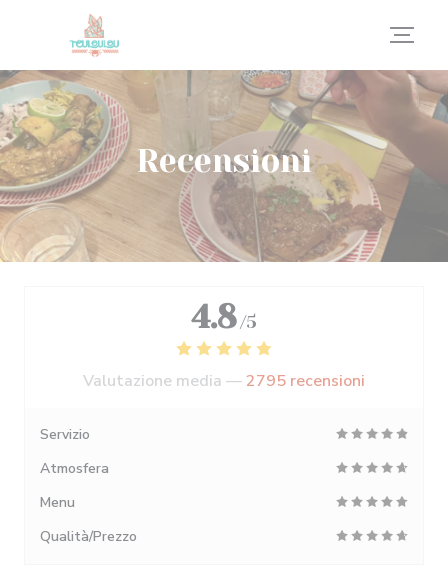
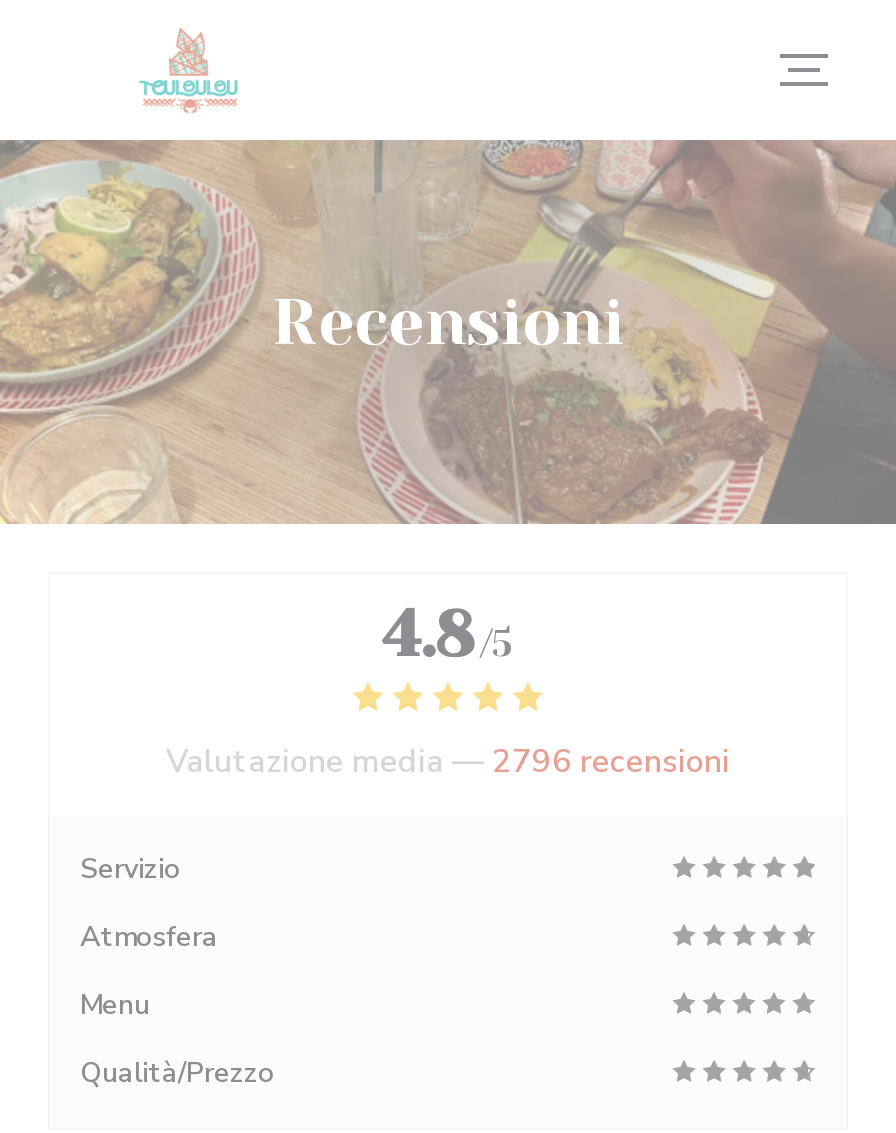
[83,370,365,392] Valutazione media — 2795 recensioni -> [166,740,730,784] Valutazione media — 2796 recensioni

